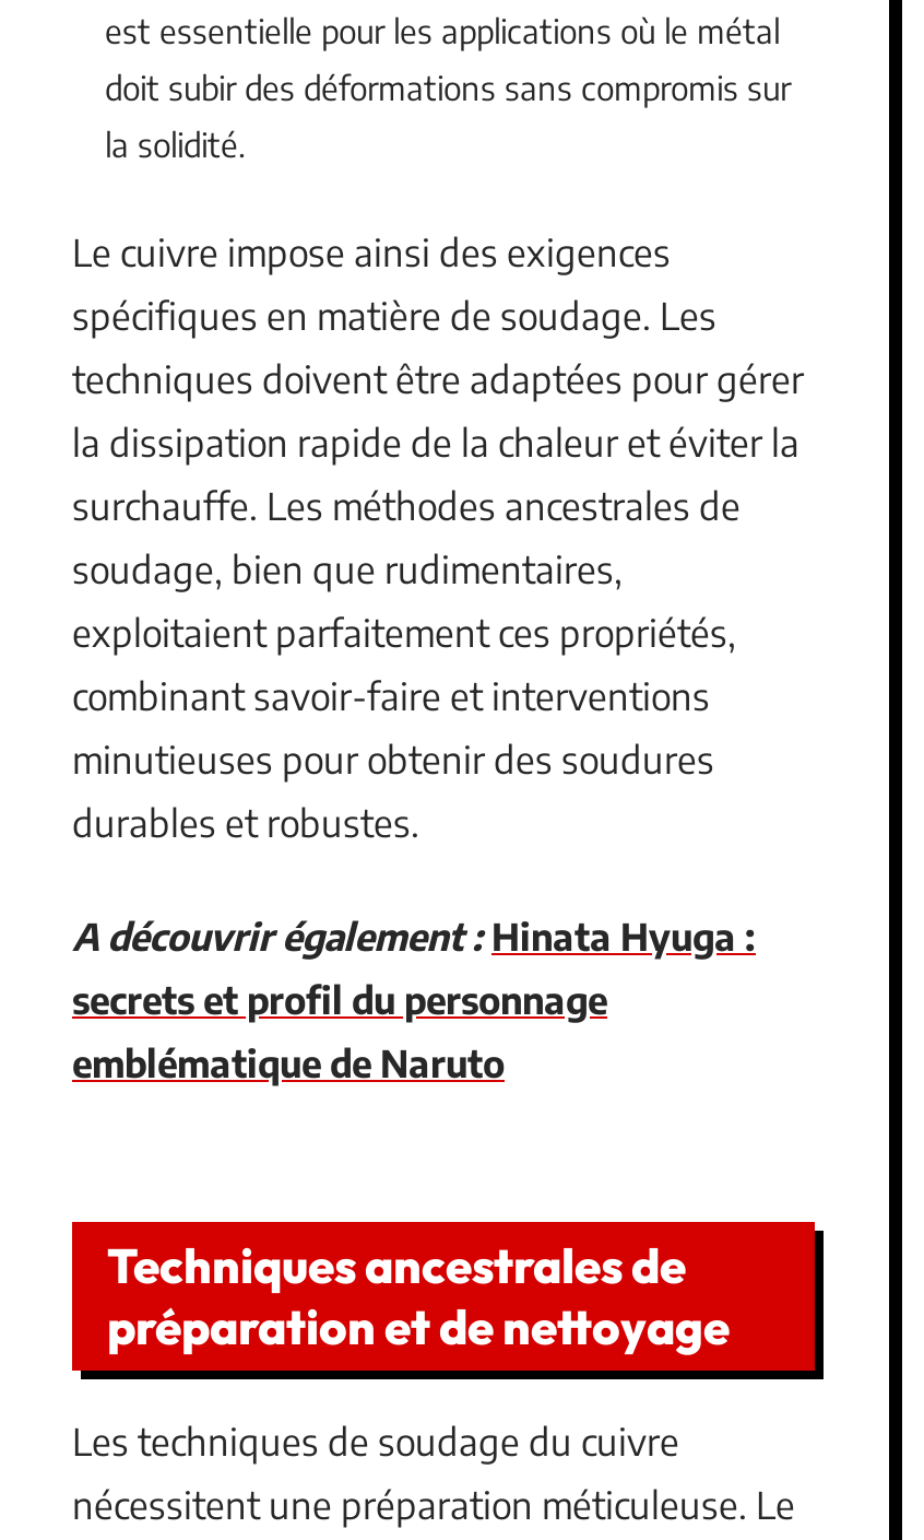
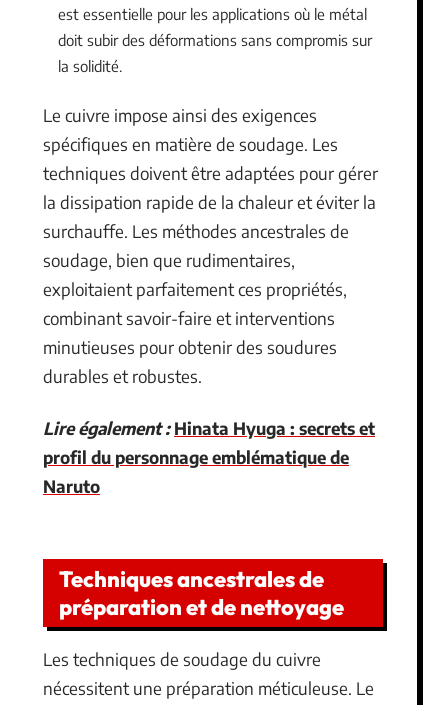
[72,910,756,1085] A découvrir également : Hinata Hyuga : | secrets et profil du personnage | emblématique de Naruto -> [43,416,375,496] Lire également : Hinata Hyuga : secrets et | profil du personnage emblématique de | Naruto

